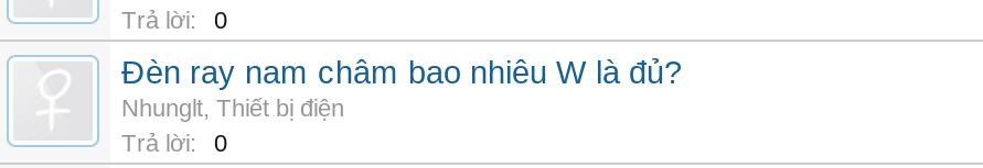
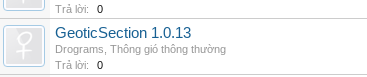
[121,55,682,121] Đèn ray nam châm bao nhiêu W là đủ? | Nhunglt, Thiết bị điện -> [55,25,226,55] GeoticSection 1.0.13 | Drograms, Thông gió thông thường

